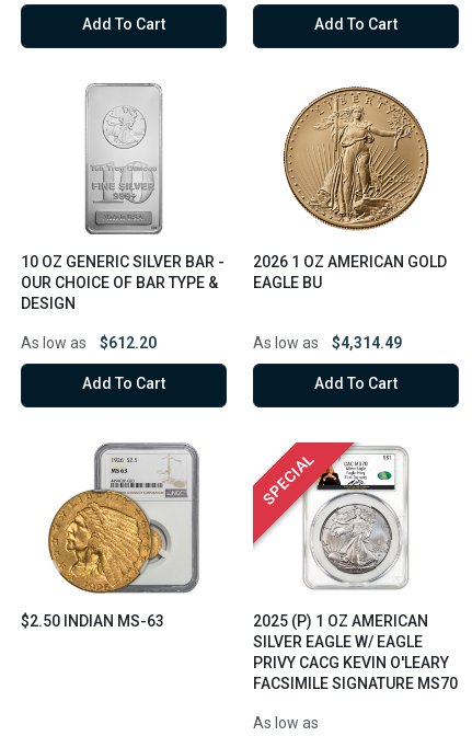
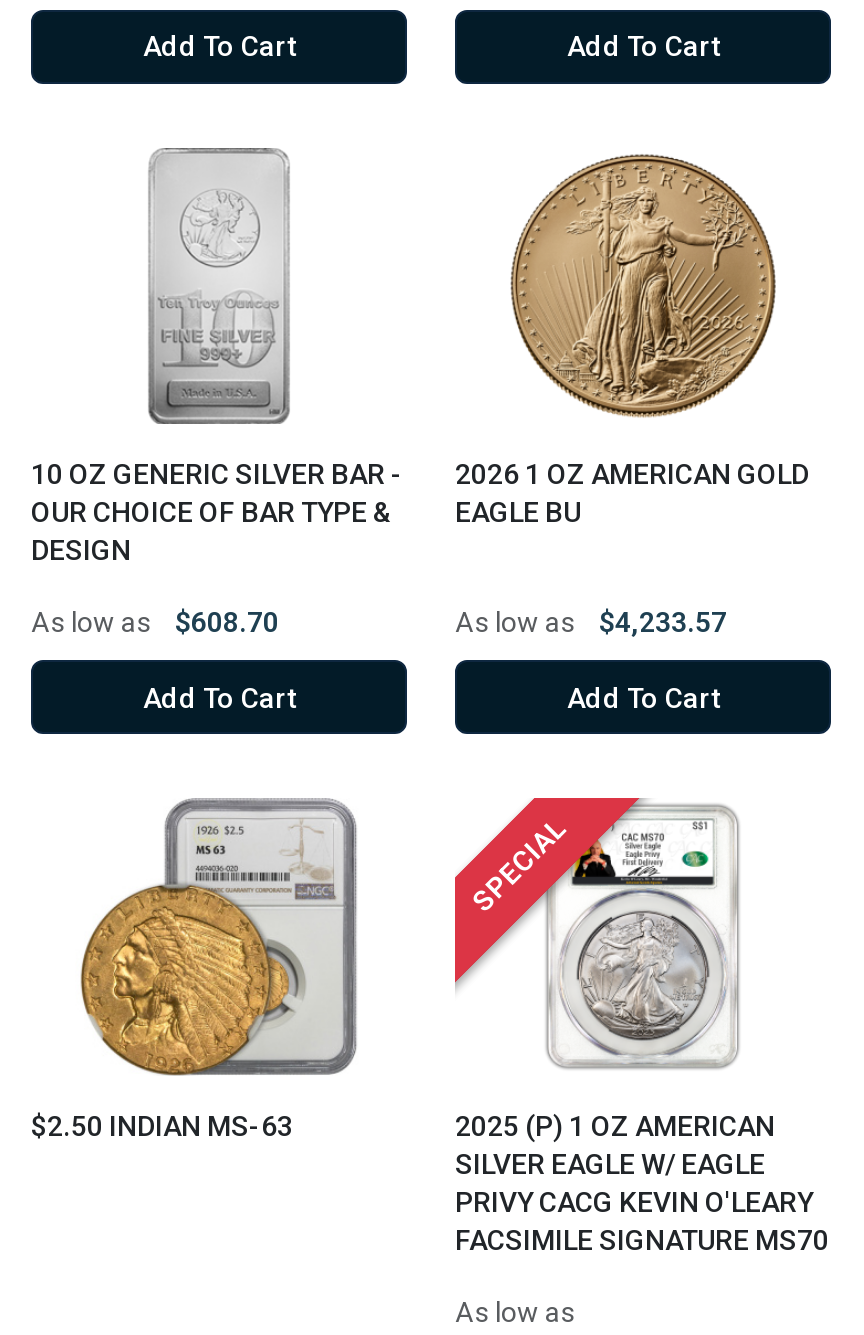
[21,334,157,351] As low as $612.20 -> [31,606,279,638] As low as $608.70
[253,334,402,351] As low as $4,314.49 -> [455,606,727,638] As low as $4,233.57

